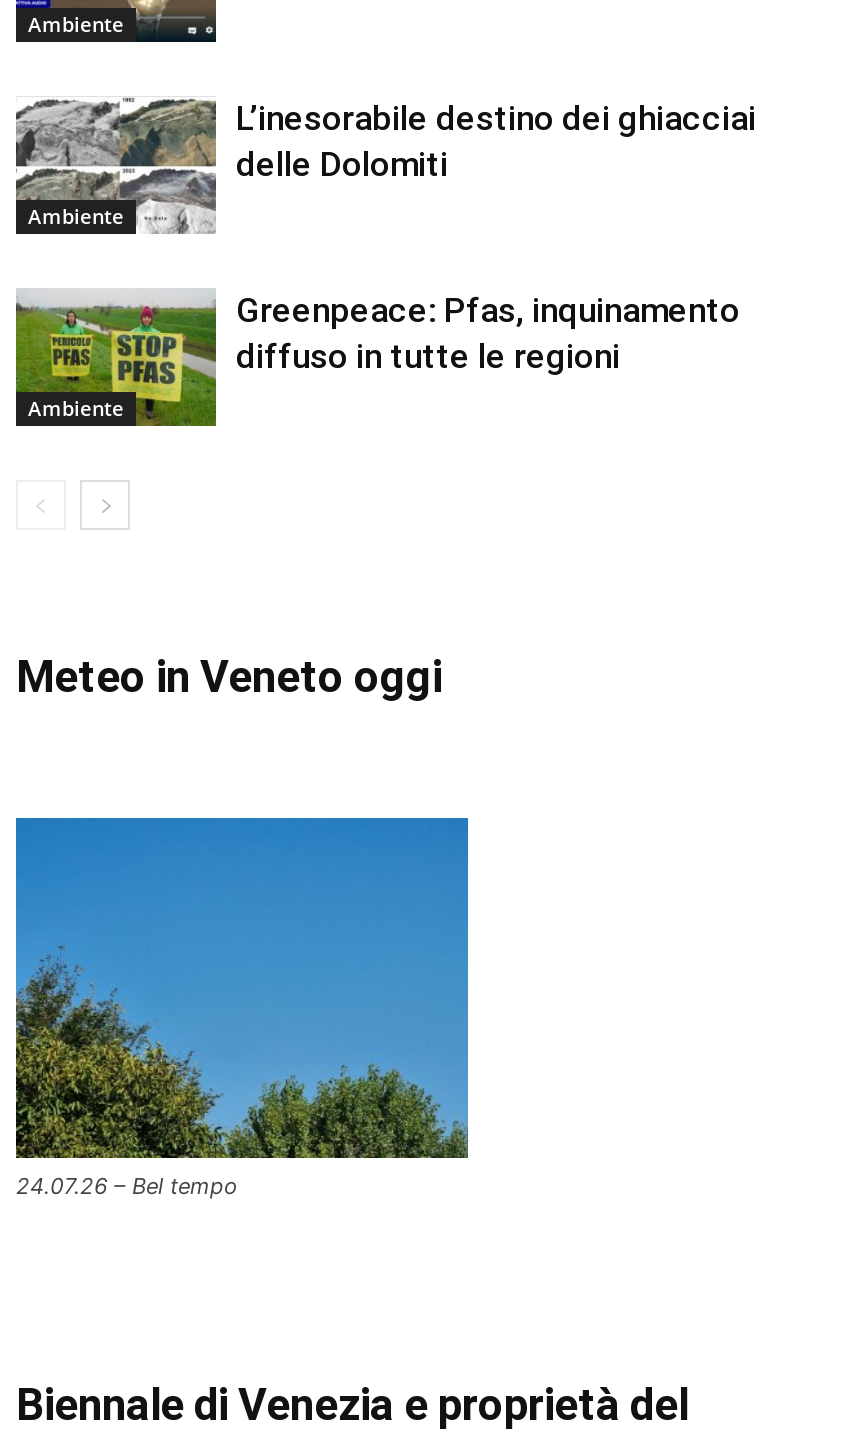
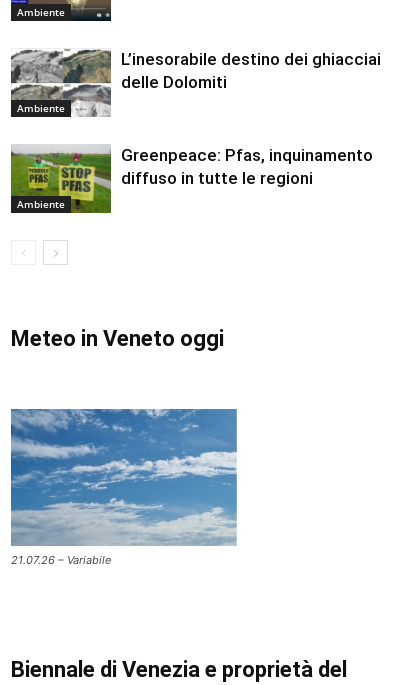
[14,816,468,1200] [image] | 24.07.26 – Bel tempo -> [10,408,237,567] [image] | 21.07.26 – Variabile

